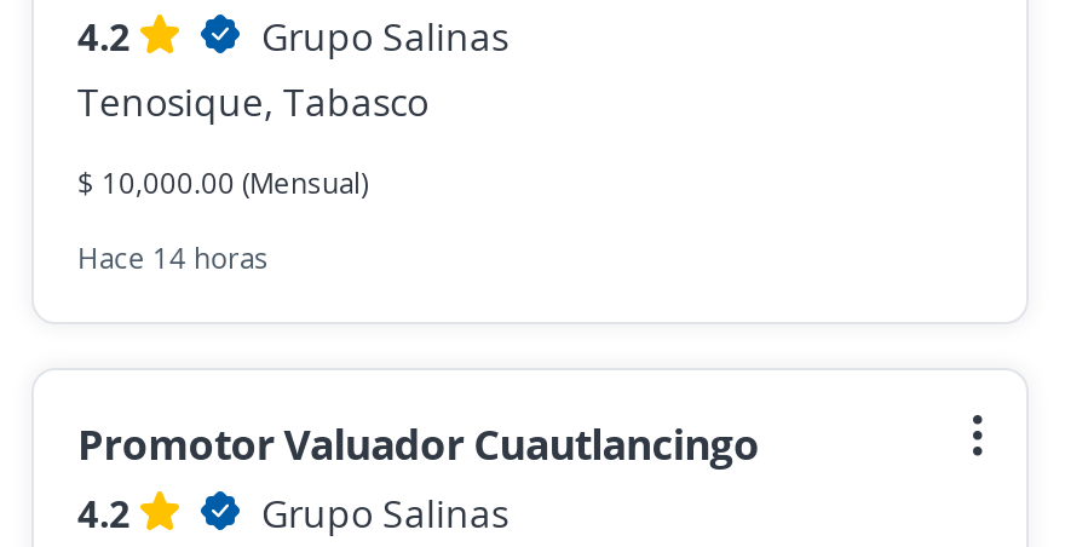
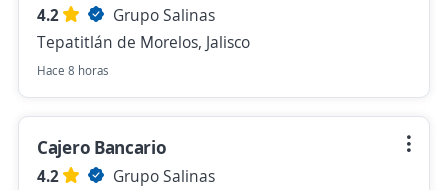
[77,75,759,472] Tenosique, Tabasco | $ 10,000.00 (Mensual) | Hace 14 horas | Promotor Valuador Cuautlancingo -> [37,31,250,159] Tepatitlán de Morelos, Jalisco | Hace 8 horas | Cajero Bancario

